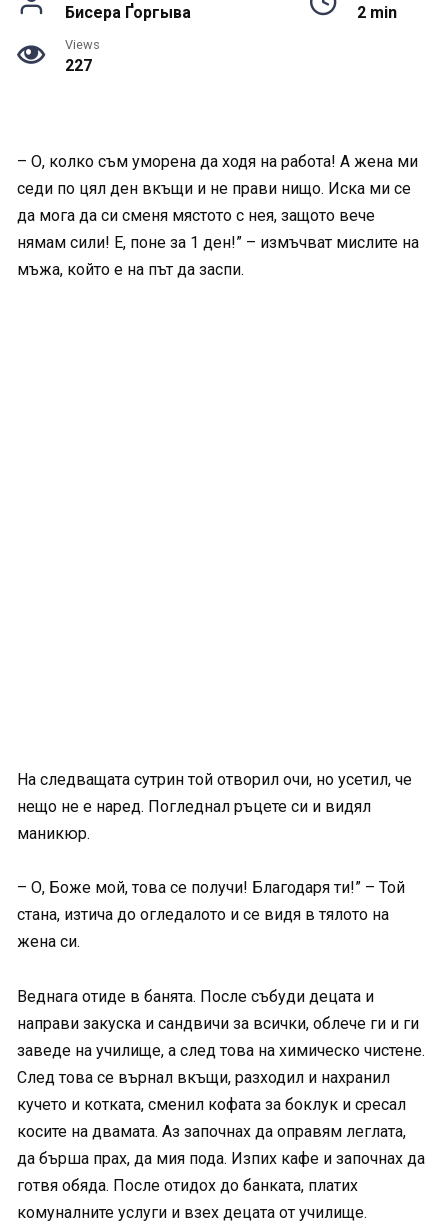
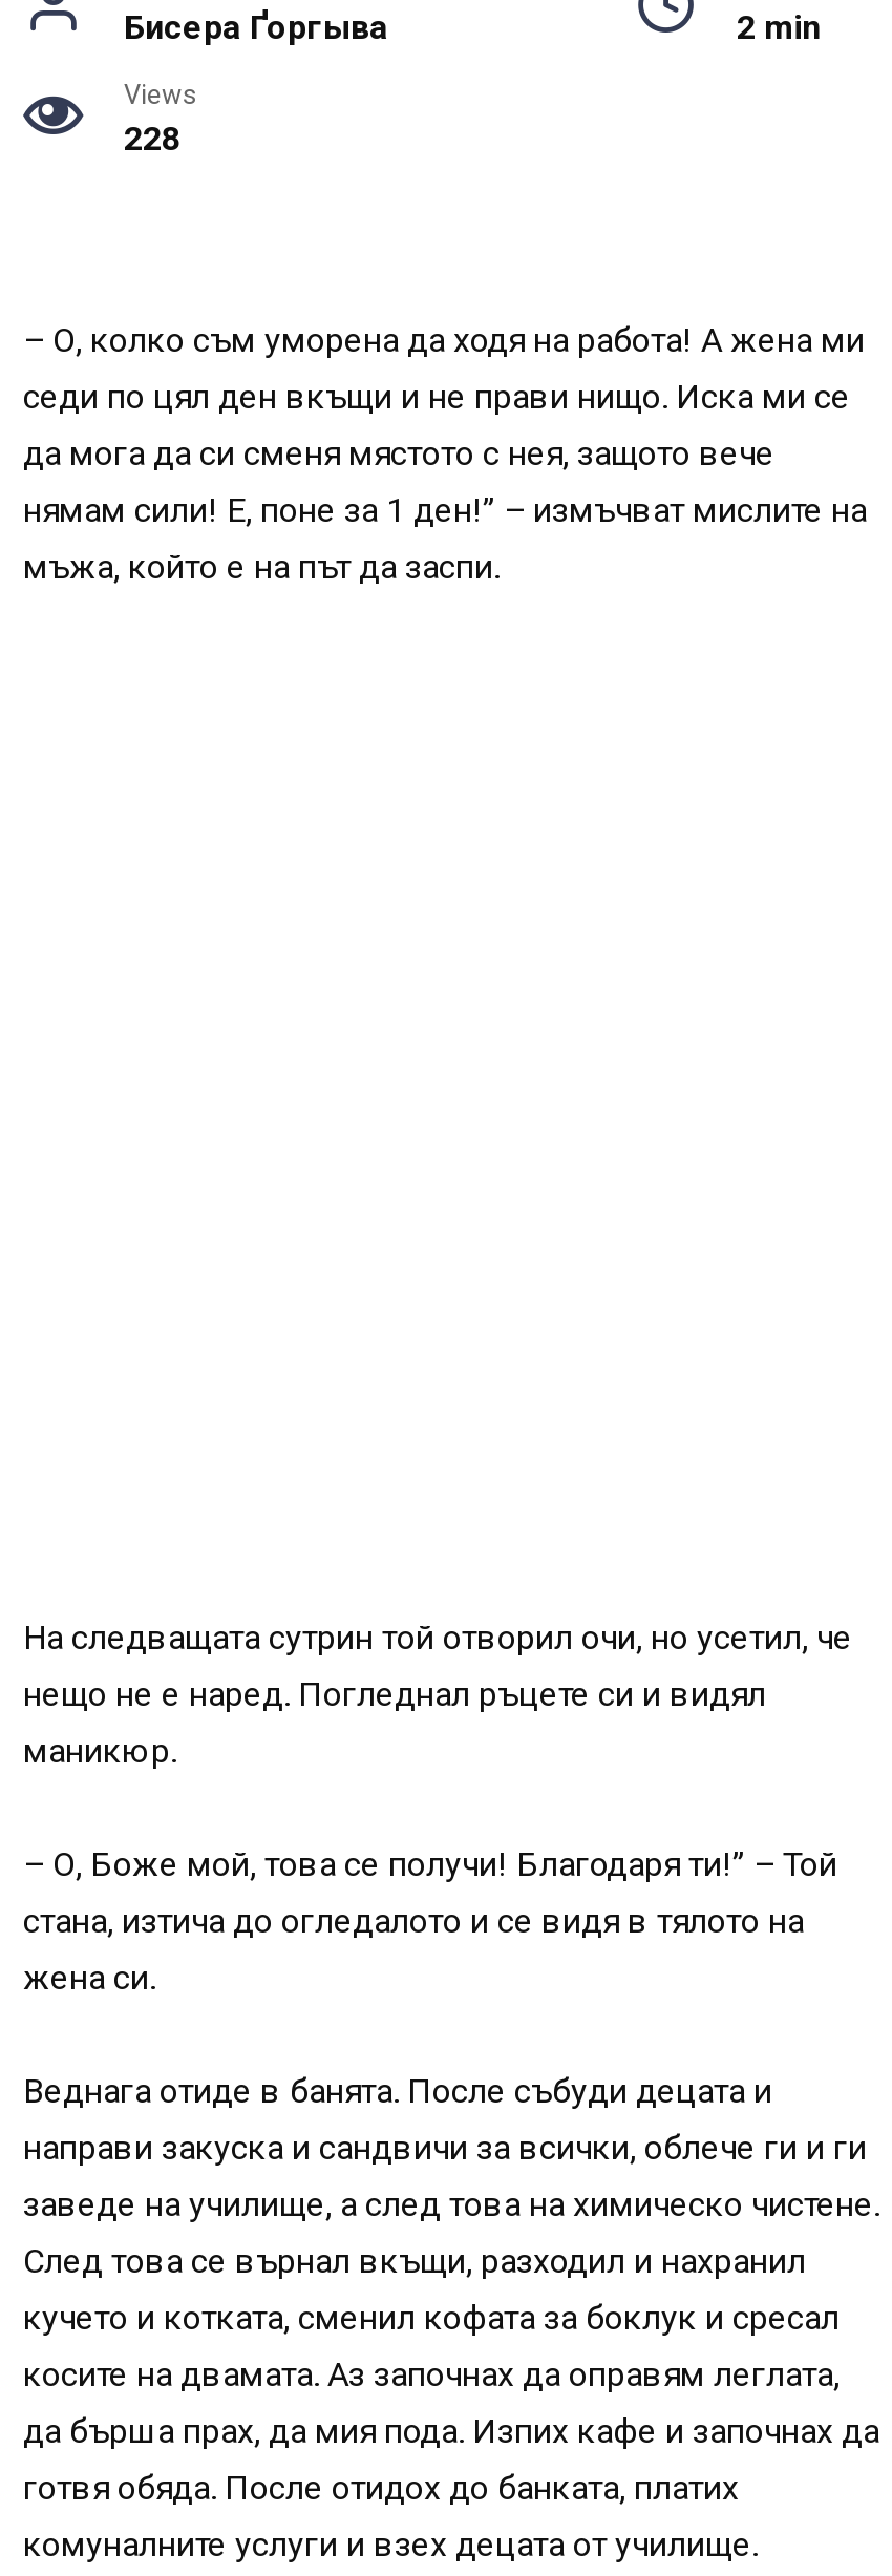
[65,56,92,75] 227 -> [124,118,180,158] 228

